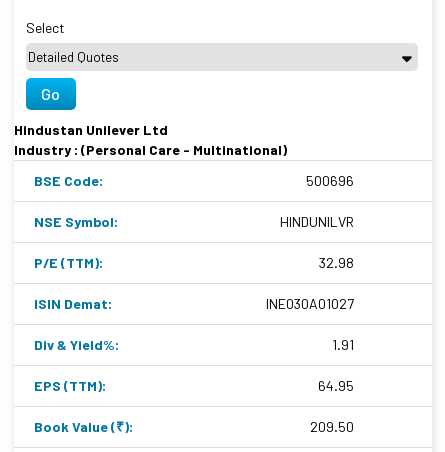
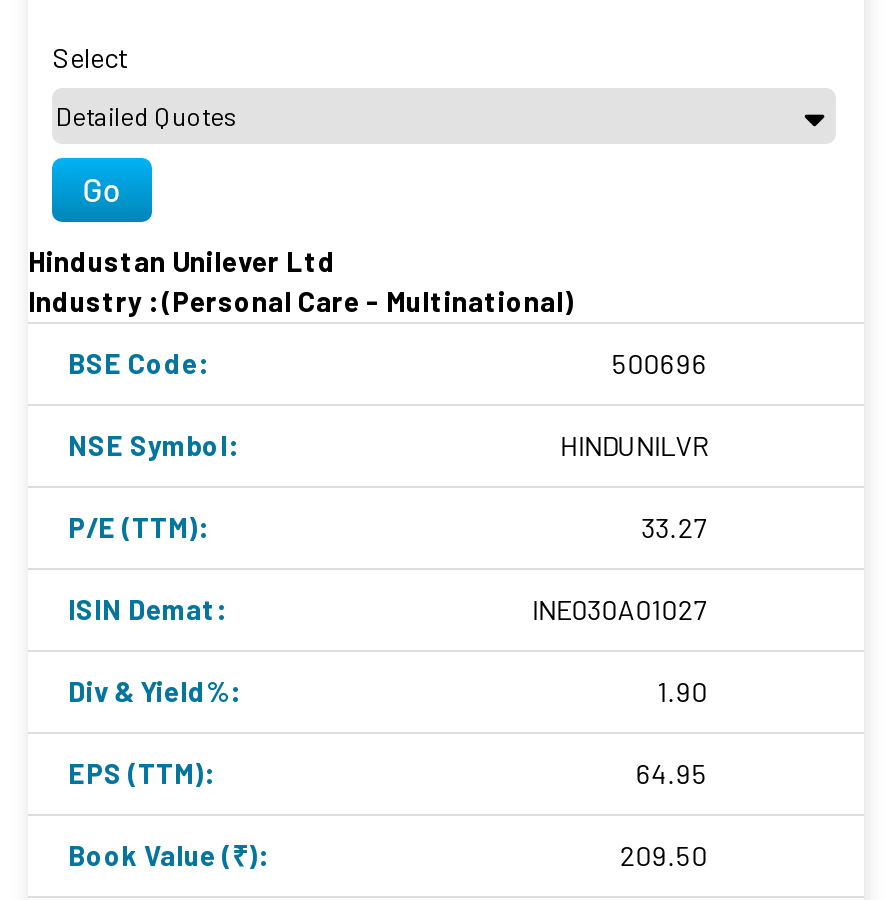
[319,254,354,271] 32.98 -> [642,510,708,544] 33.27
[332,336,354,353] 1.91 -> [658,674,708,708] 1.90

